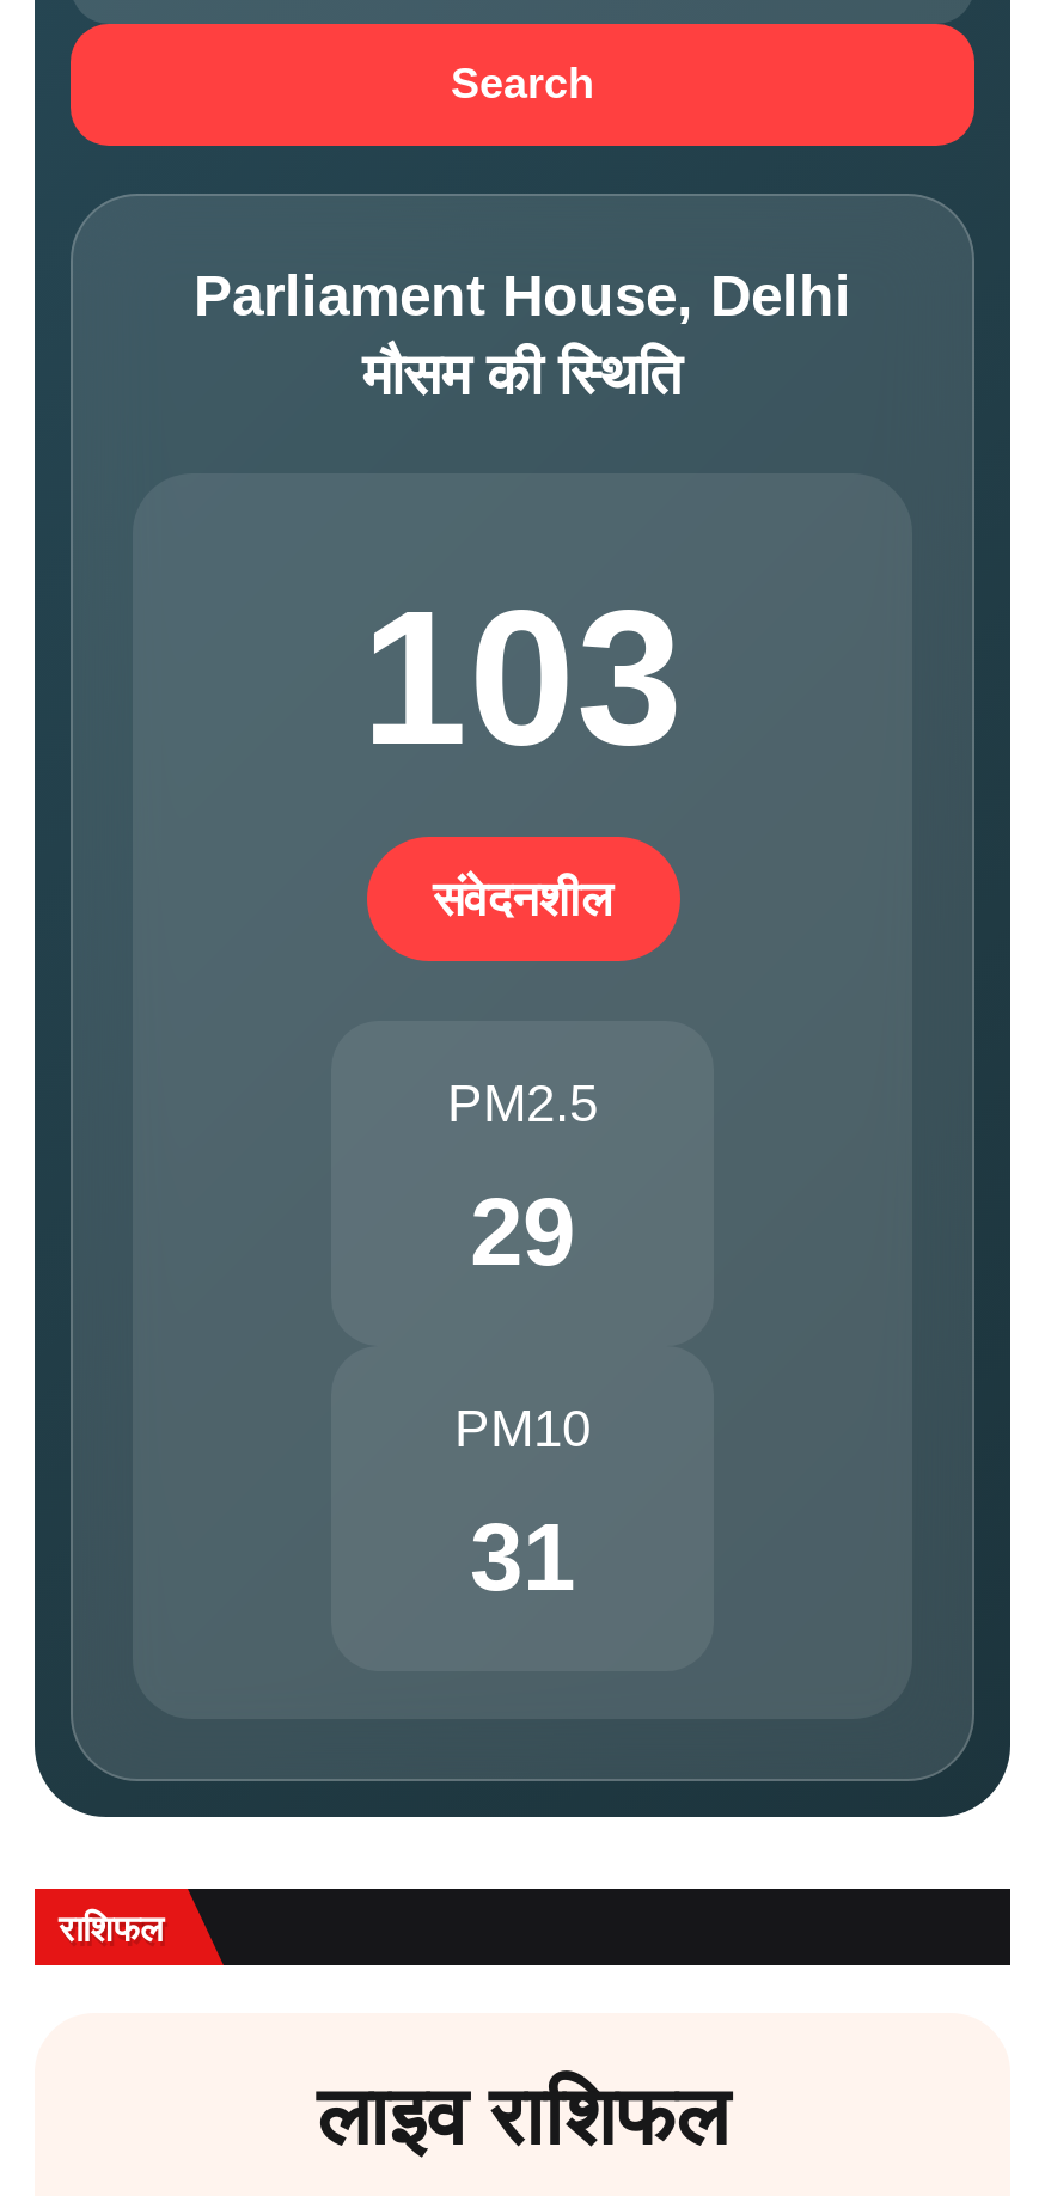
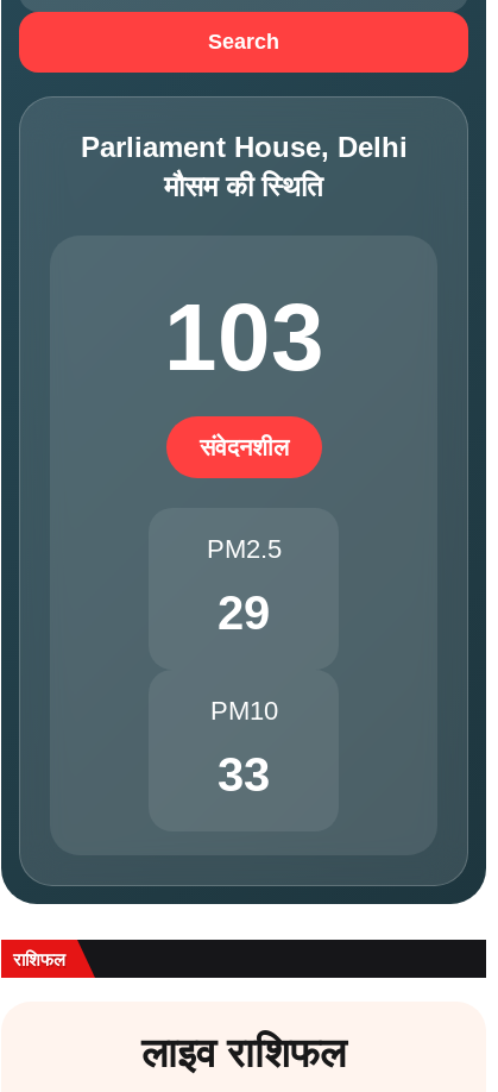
[470,1504,575,1609] 31 -> [218,748,270,800] 33

